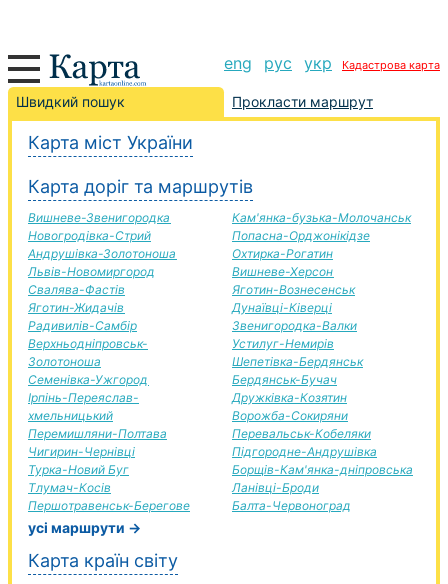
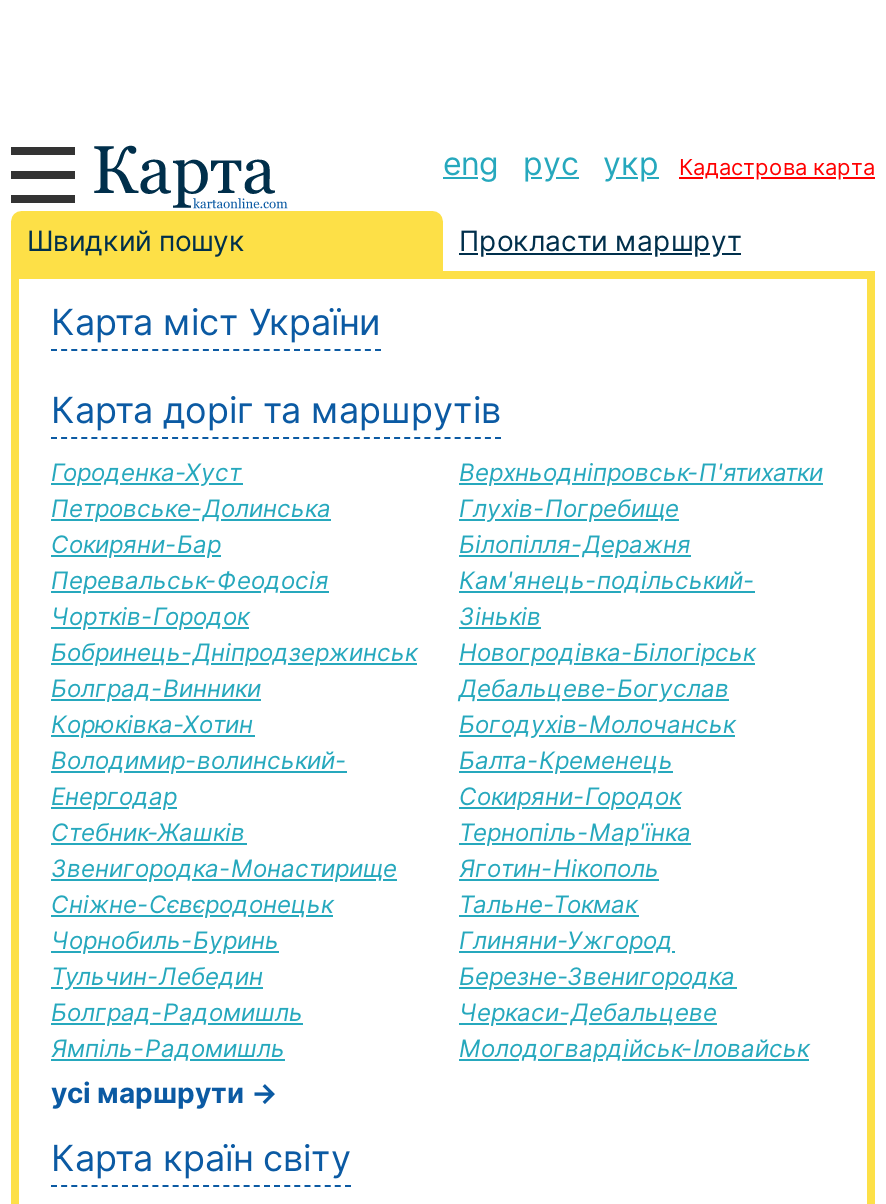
[28,210,190,513] Вишневе-Звенигородка | Новогродівка-Стрий | Андрушівка-Золотоноша | Львів-Новомиргород | Свалява-Фастів | Яготин-Жидачів | Радивилів-Самбір | Верхньодніпровськ- | Золотоноша | Семенівка-Ужгород | Ірпінь-Переяслав- | хмельницький | Перемишляни-Полтава | Чигирин-Чернівці | Турка-Новий Буг | Тлумач-Косів | Першотравенськ-Берегове -> [51,457,417,1063] Городенка-Хуст | Петровське-Долинська | Сокиряни-Бар | Перевальськ-Феодосія | Чортків-Городок | Бобринець-Дніпродзержинськ | Болград-Винники | Корюківка-Хотин | Володимир-волинський- | Енергодар | Стебник-Жашків | Звенигородка-Монастирище | Сніжне-Сєвєродонецьк | Чорнобиль-Буринь | Тульчин-Лебедин | Болград-Радомишль | Ямпіль-Радомишль
[232,210,413,513] Кам'янка-бузька-Молочанськ | Попасна-Орджонікідзе | Охтирка-Рогатин | Вишневе-Херсон | Яготин-Вознесенськ | Дунаївці-Ківерці | Звенигородка-Валки | Устилуг-Немирів | Шепетівка-Бердянськ | Бердянськ-Бучач | Дружківка-Козятин | Ворожба-Сокиряни | Перевальськ-Кобеляки | Підгородне-Андрушівка | Борщів-Кам'янка-дніпровська | Ланівці-Броди | Балта-Червоноград -> [459,457,823,1063] Верхньодніпровськ-П'ятихатки | Глухів-Погребище | Білопілля-Деражня | Кам'янець-подільський- | Зіньків | Новогродівка-Білогірськ | Дебальцеве-Богуслав | Богодухів-Молочанськ | Балта-Кременець | Сокиряни-Городок | Тернопіль-Мар'їнка | Яготин-Нікополь | Тальне-Токмак | Глиняни-Ужгород | Березне-Звенигородка | Черкаси-Дебальцеве | Молодогвардійськ-Іловайськ

